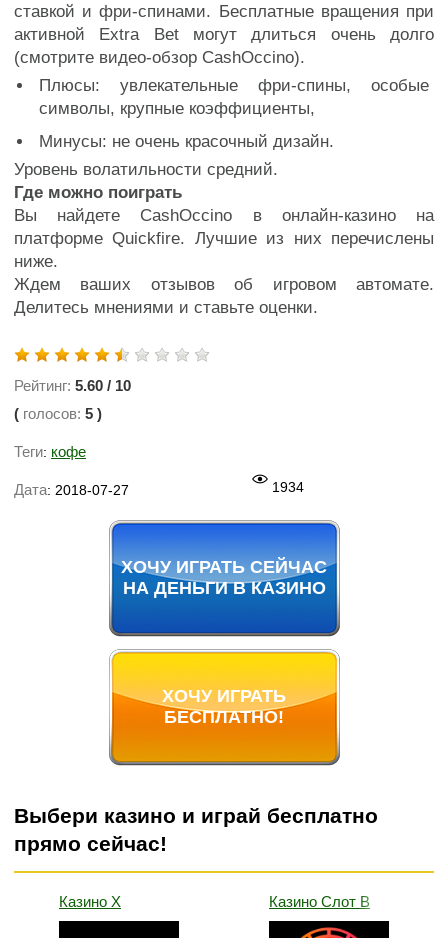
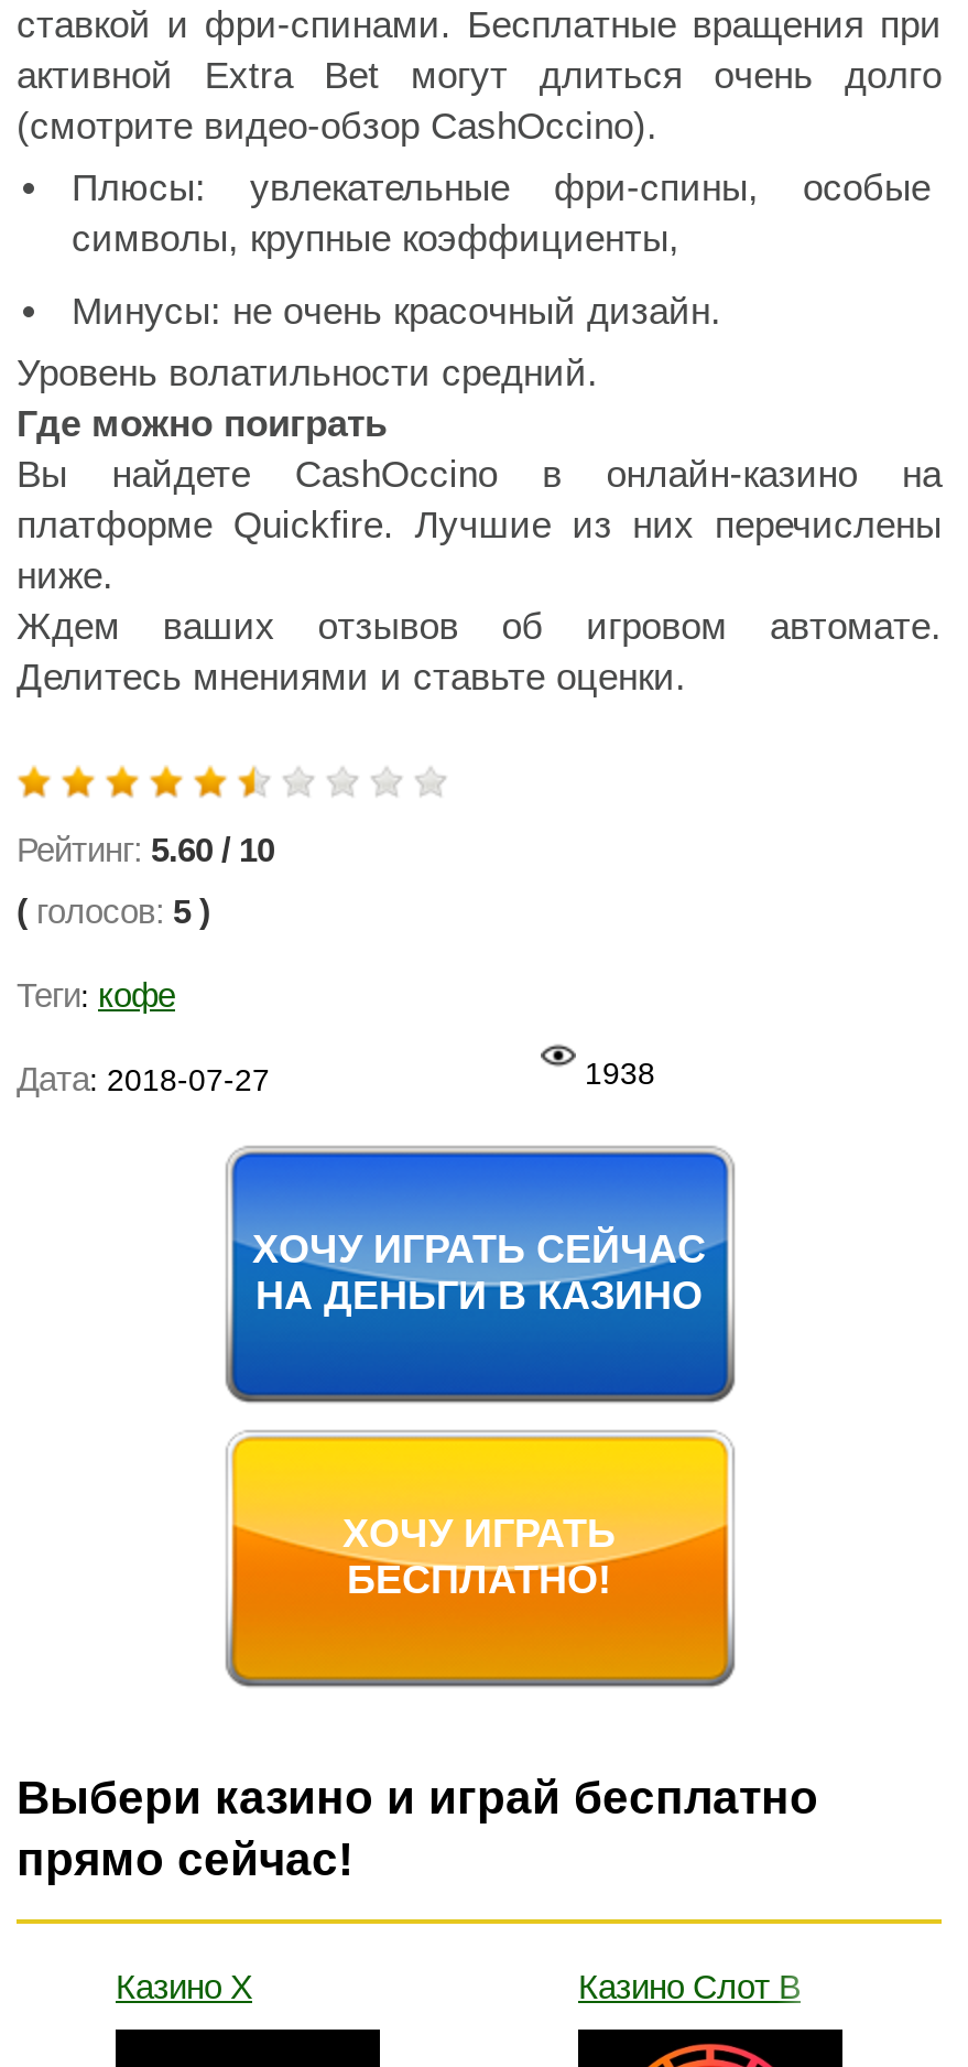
[272,479,304,495] 1934 -> [585,1056,655,1091] 1938

